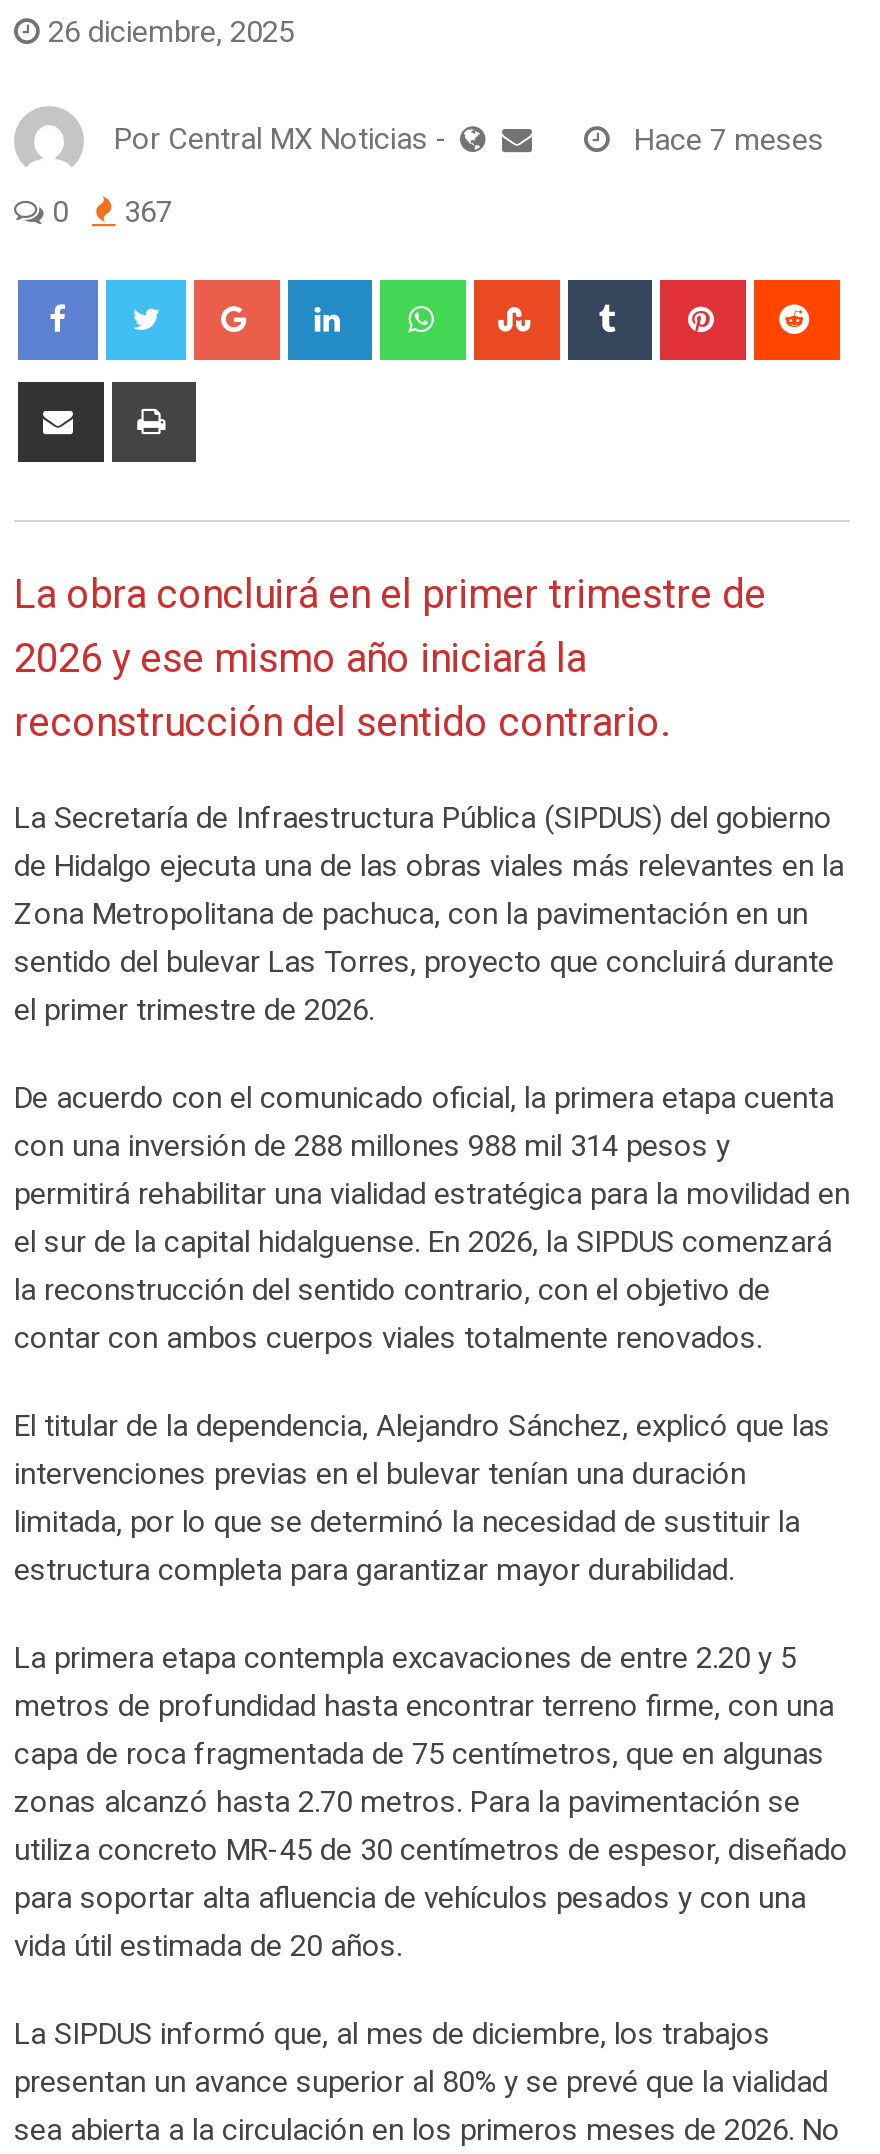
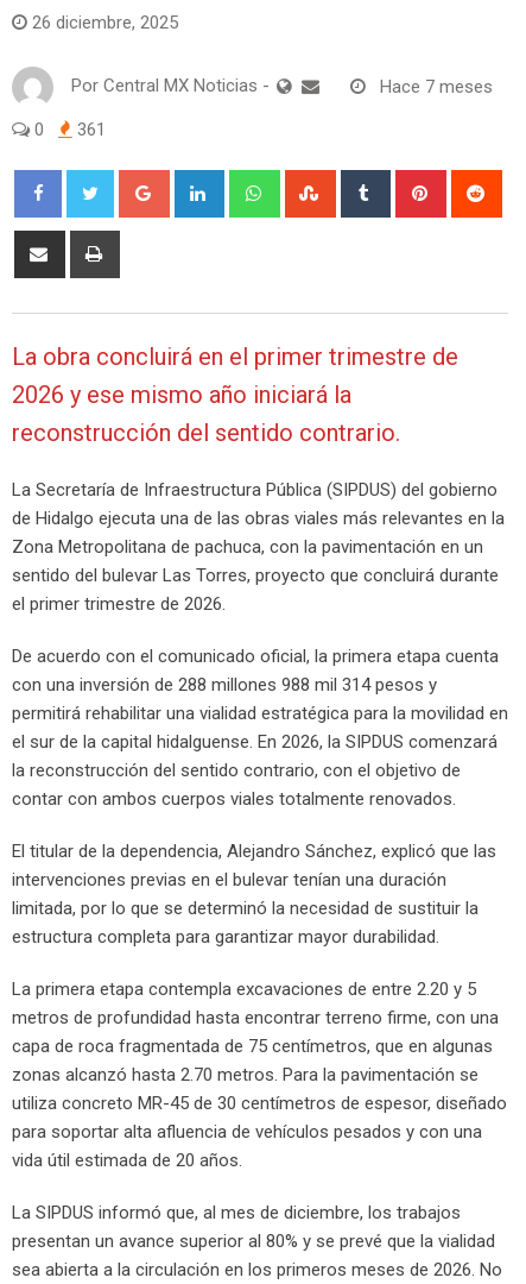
[44,194,172,230] 0 367 -> [30,119,106,140] 0 361

